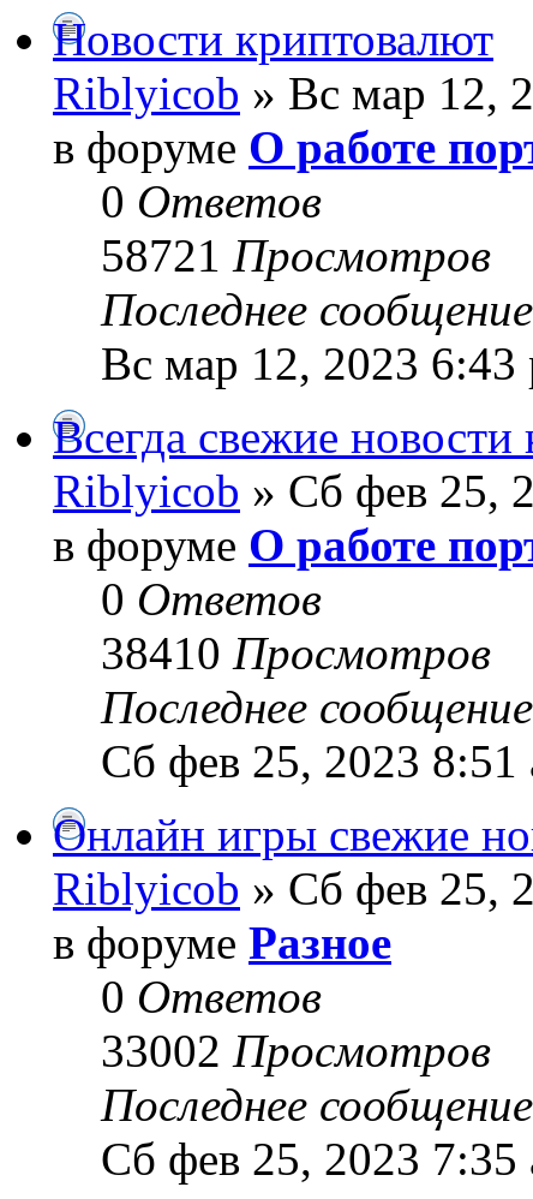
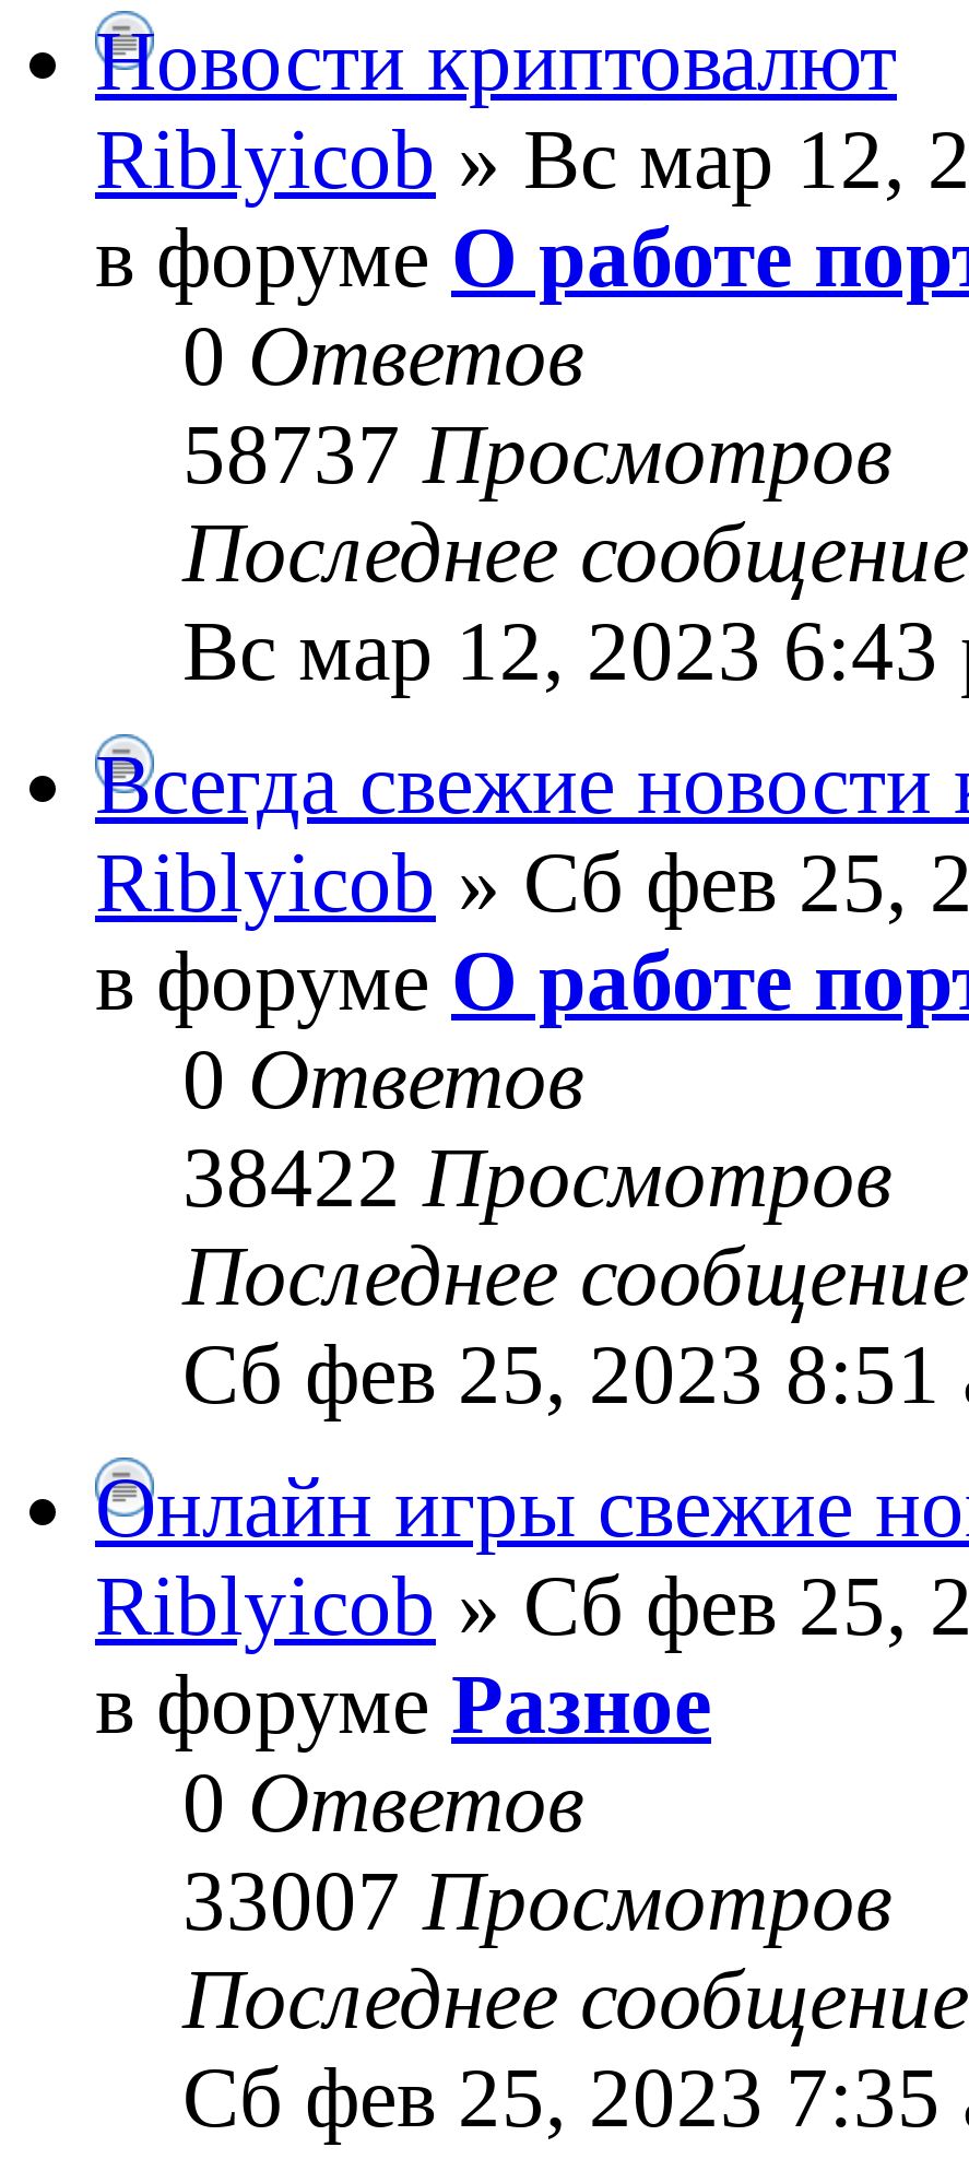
[101,230,491,282] 58721 Просмотров -> [182,408,893,502] 58737 Просмотров
[101,628,491,679] 38410 Просмотров -> [182,1131,893,1225] 38422 Просмотров
[101,1025,491,1077] 33002 Просмотров -> [182,1854,893,1948] 33007 Просмотров

